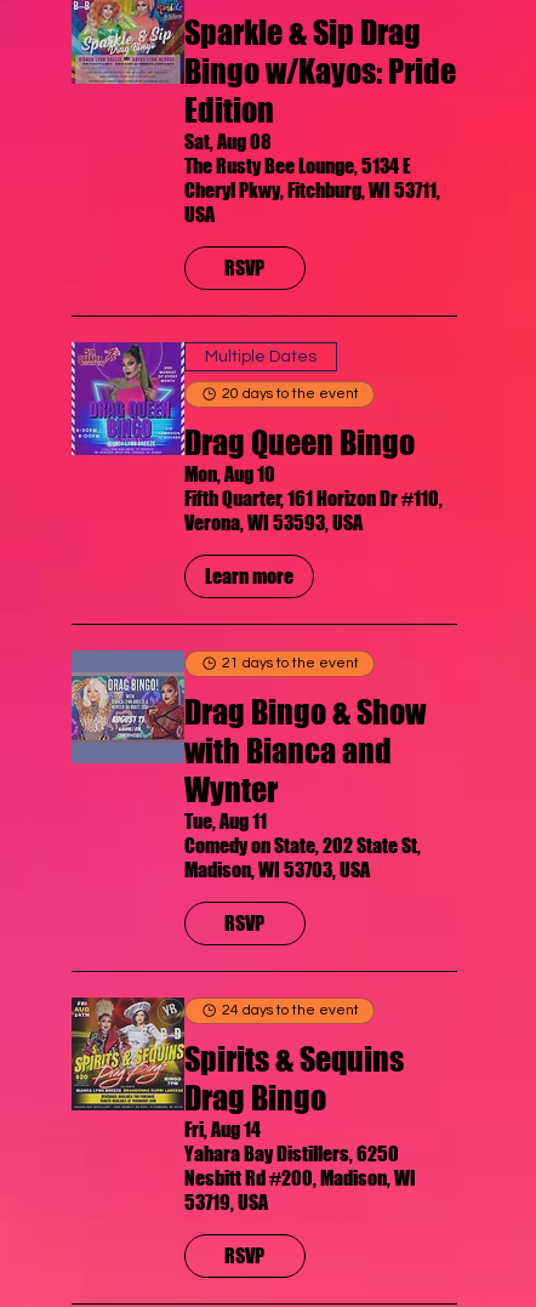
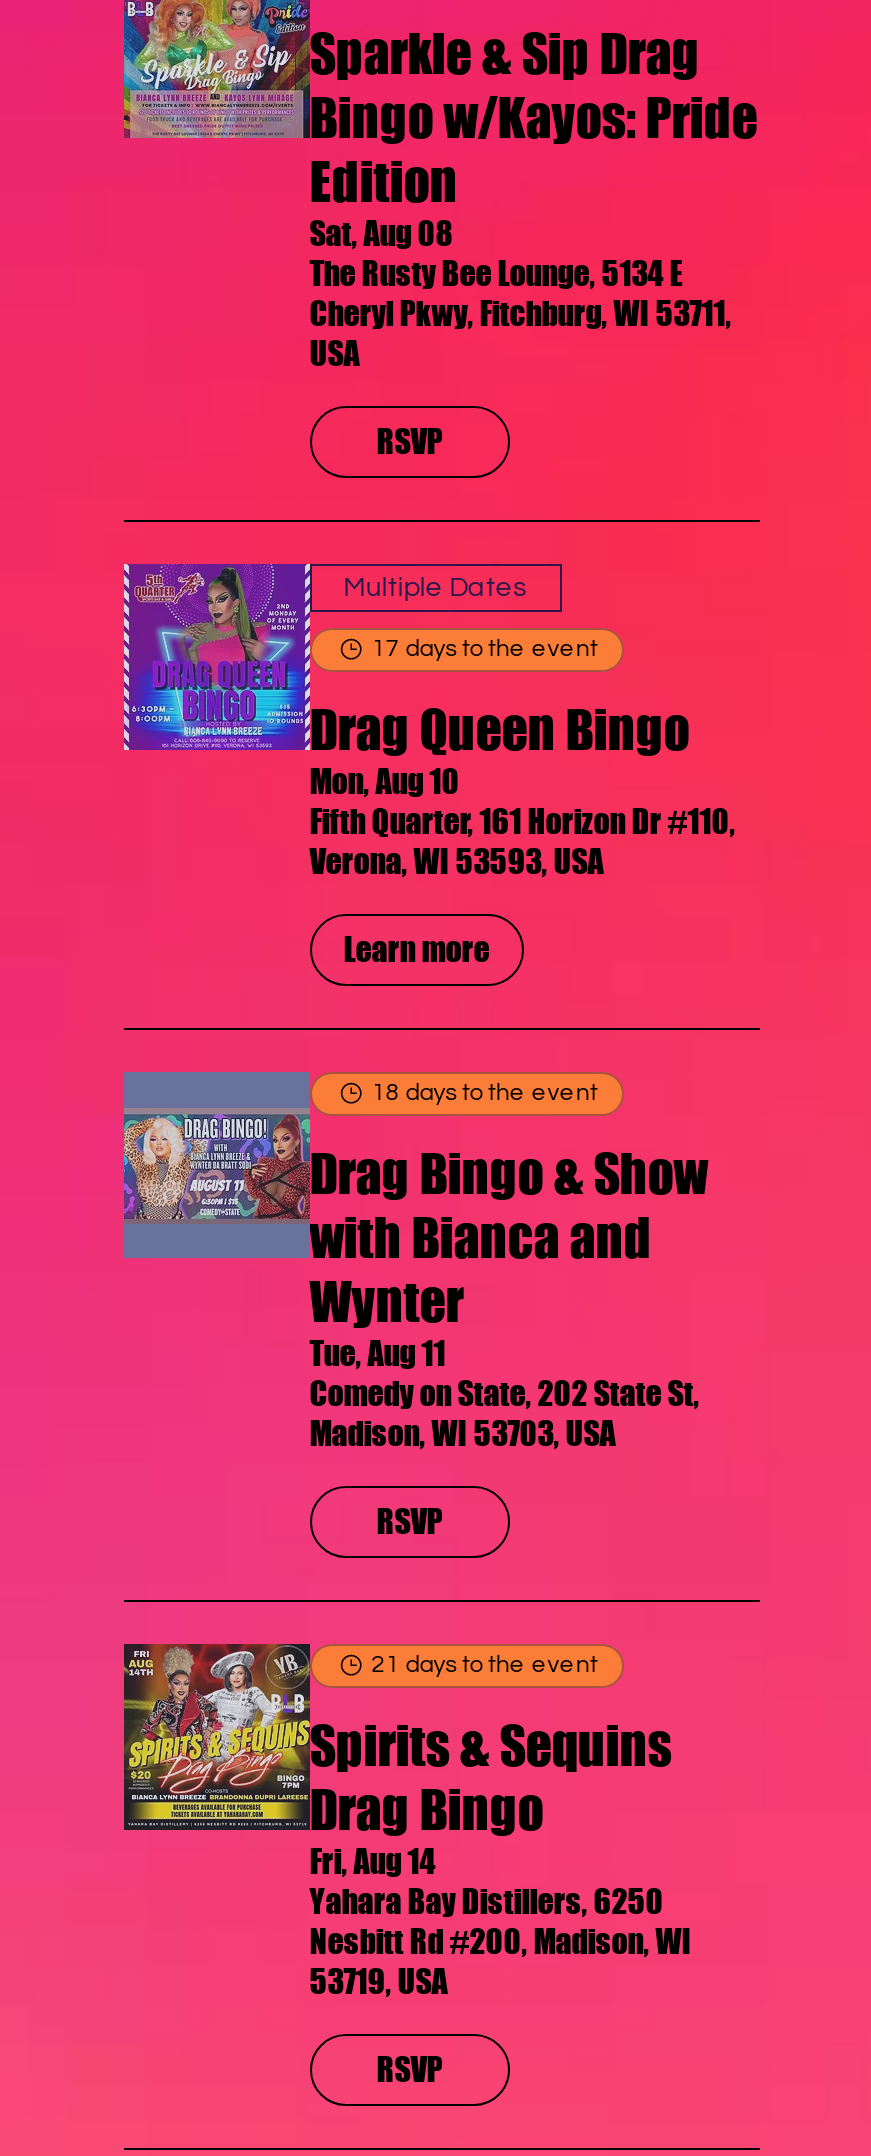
[222,386,359,402] 20 days to the event -> [372,637,598,663] 17 days to the event
none -> [372,1081,598,1107] 18 days to the event
moved [222,656,359,672] -> [372,1653,598,1679]: 21 days to the event
[222,1003,359,1019] 24 days to the event -> none

